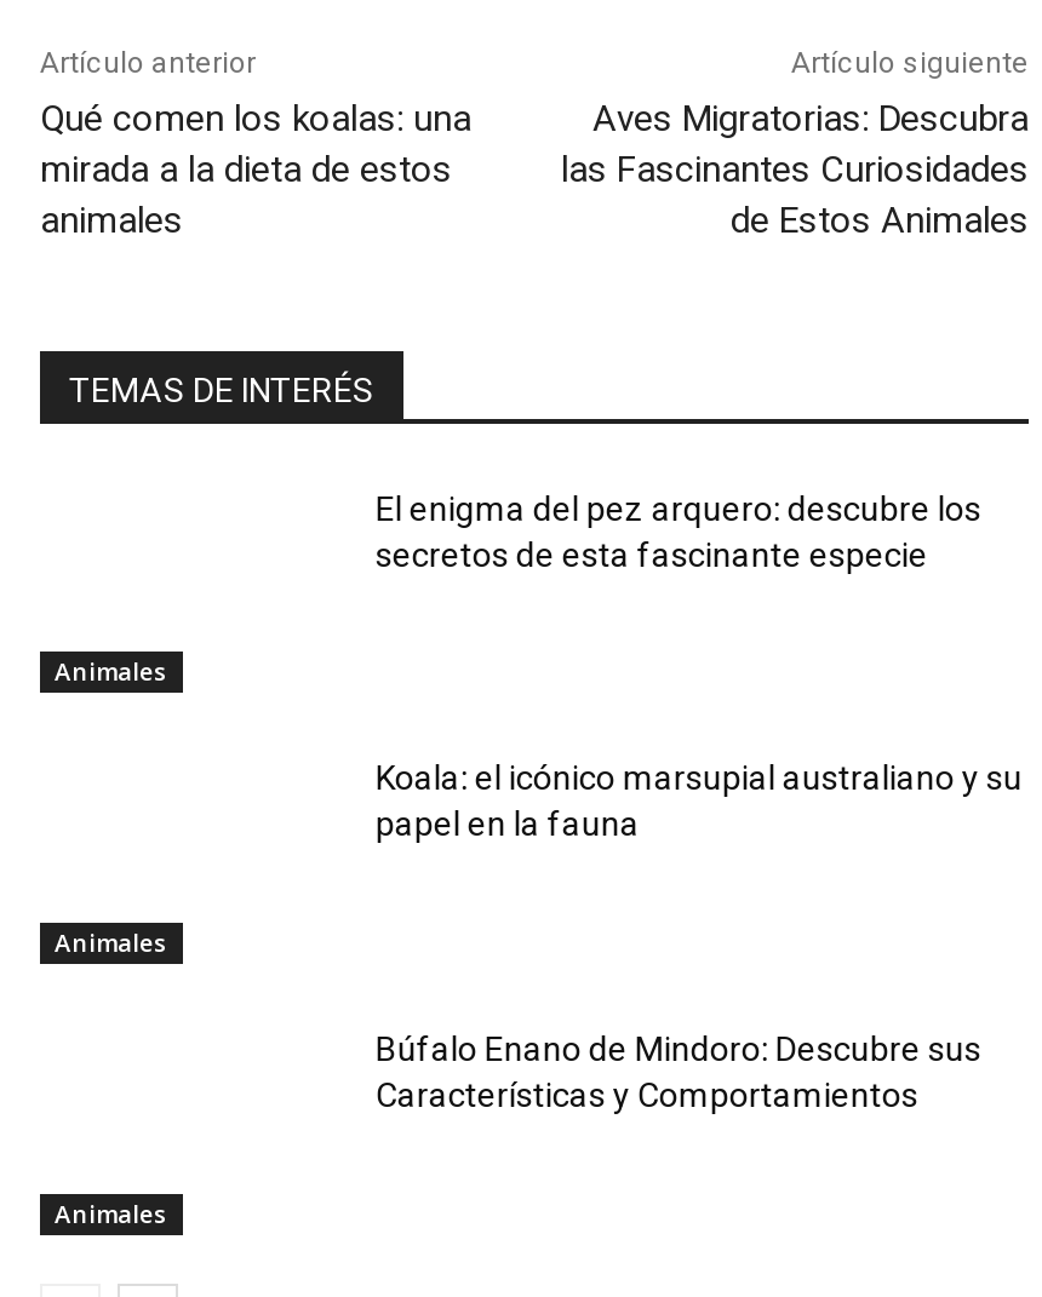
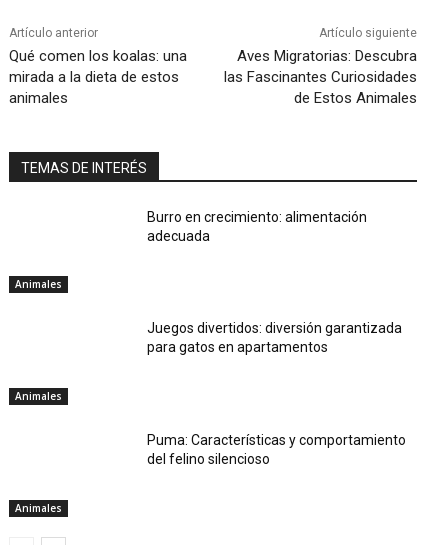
[375,488,981,572] El enigma del pez arquero: descubre los | secretos de esta fascinante especie -> [147,209,367,244] Burro en crecimiento: alimentación | adecuada
[375,758,1022,843] Koala: el icónico marsupial australiano y su | papel en la fauna -> [147,320,402,355] Juegos divertidos: diversión garantizada | para gatos en apartamentos
[375,1028,981,1113] Búfalo Enano de Mindoro: Descubre sus | Características y Comportamientos -> [147,432,406,467] Puma: Características y comportamiento | del felino silencioso

